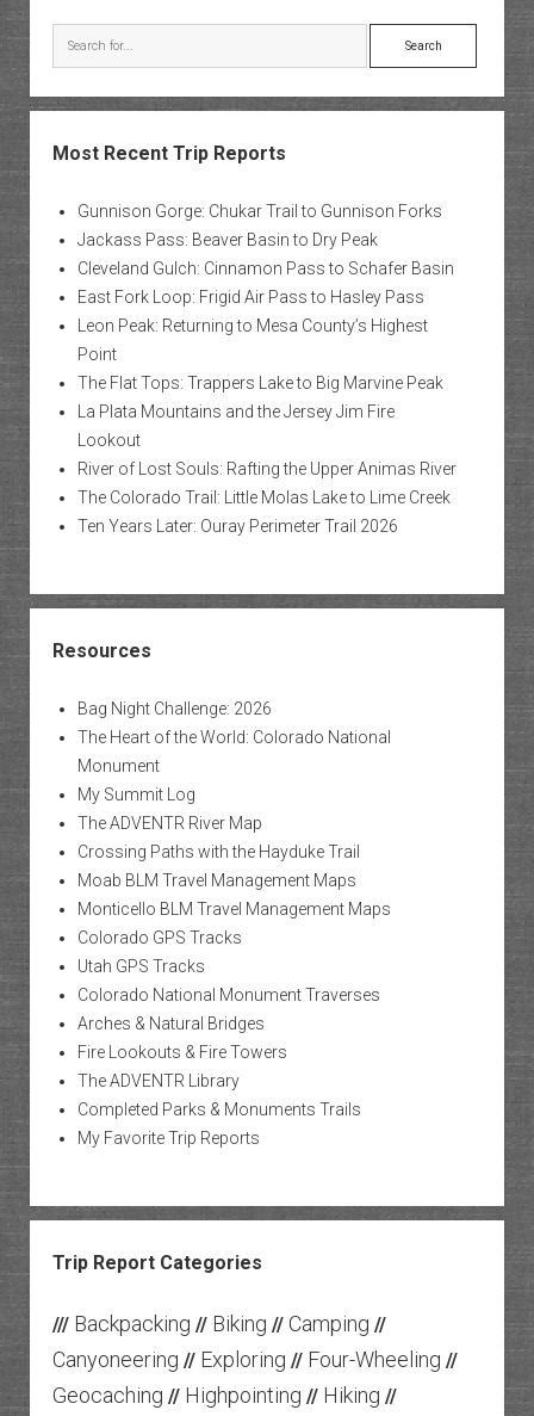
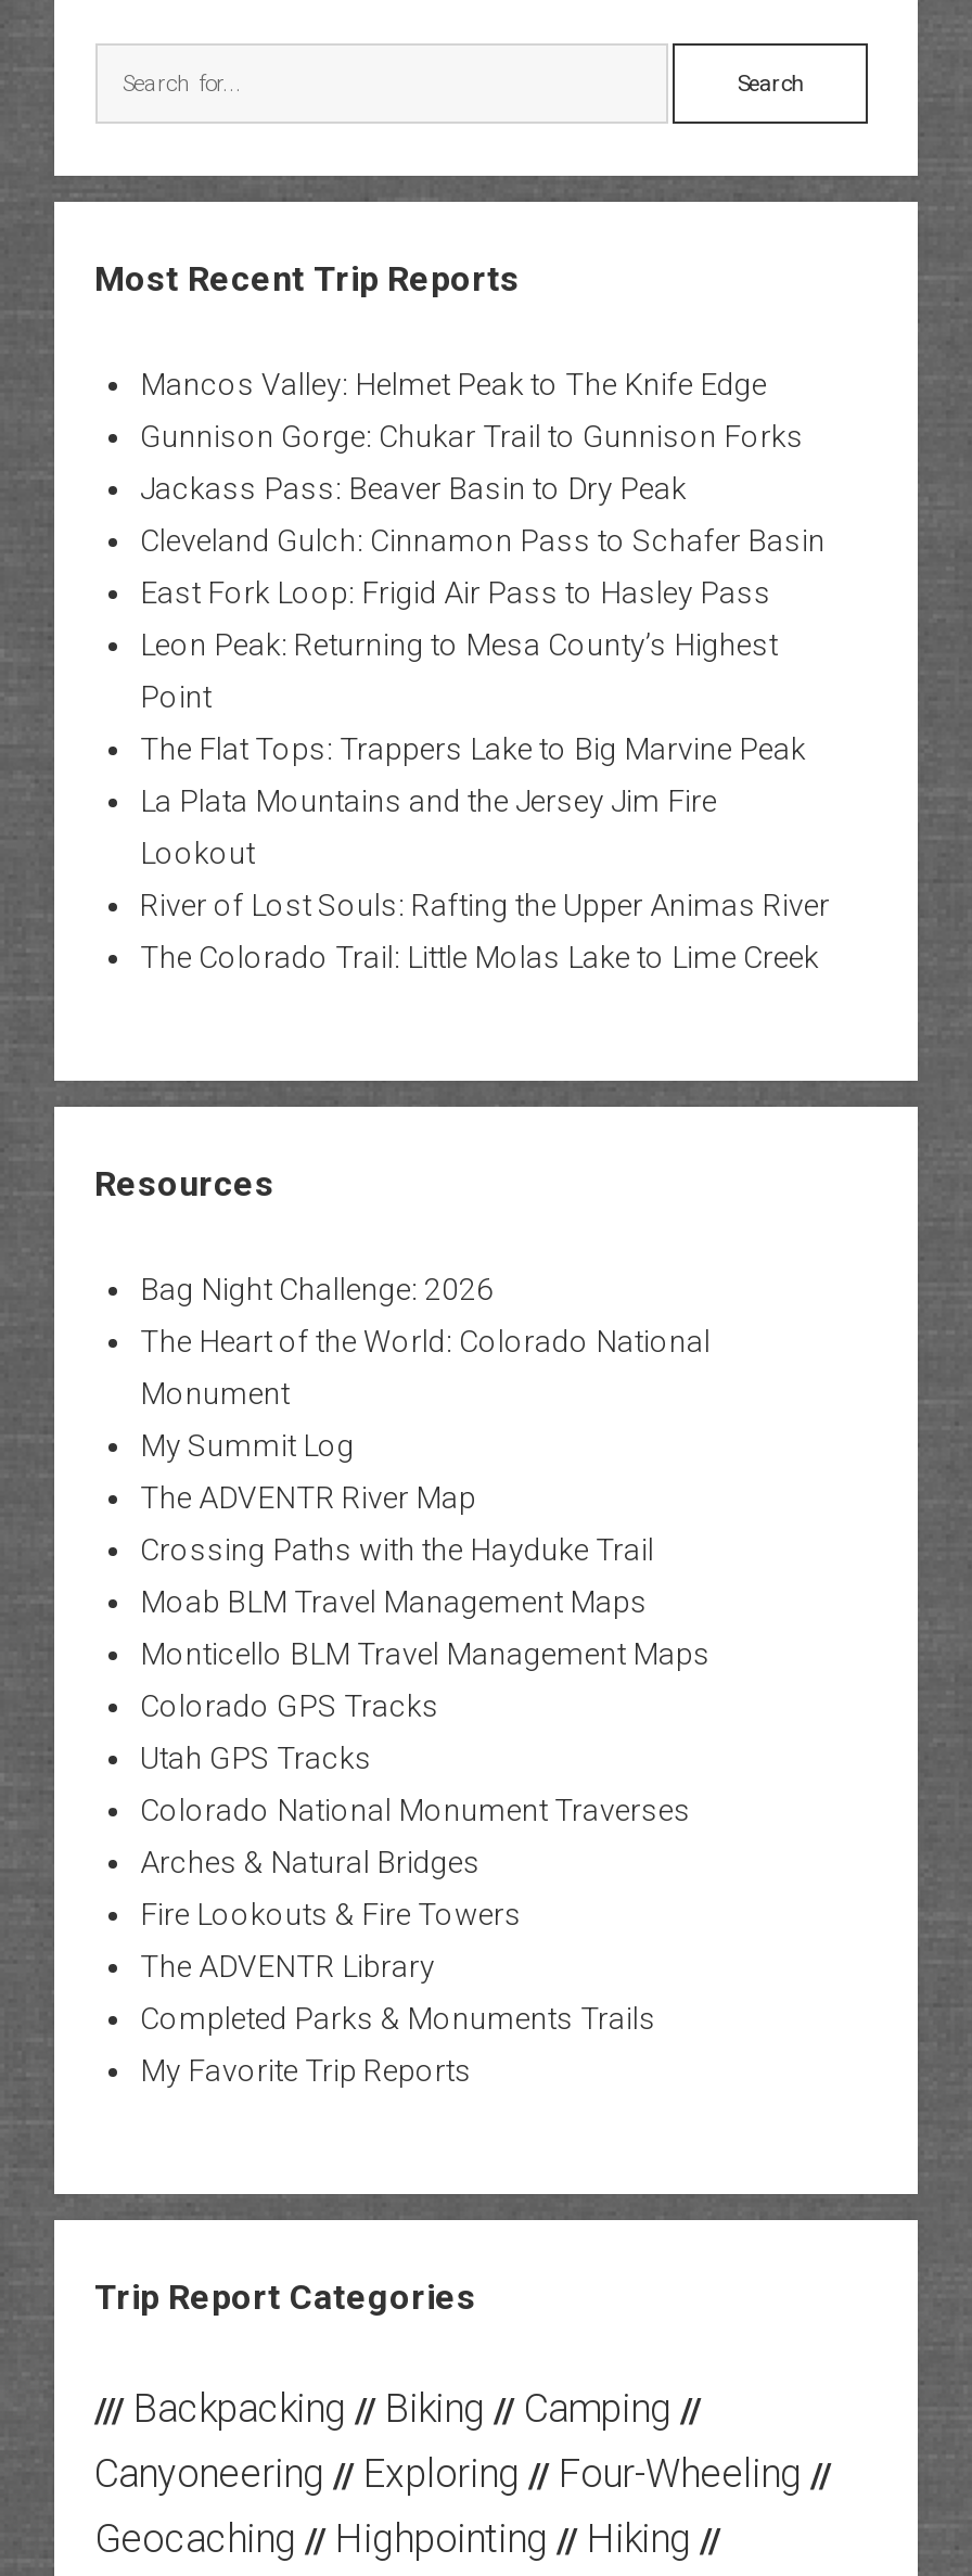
none -> [140,367,767,401] Mancos Valley: Helmet Peak to The Knife Edge
moved [77,202,456,507] -> [140,419,830,974]: Gunnison Gorge: Chukar Trail to Gunnison Forks | Jackass Pass: Beaver Basin to Dry Peak | Cleveland Gulch: Cinnamon Pass to Schafer Basin | ... | River of Lost Souls: Rafting the Upper Animas River | The Colorado Trail: Little Molas Lake to Lime Creek
[77,517,398,536] Ten Years Later: Ouray Perimeter Trail 2026 -> none

